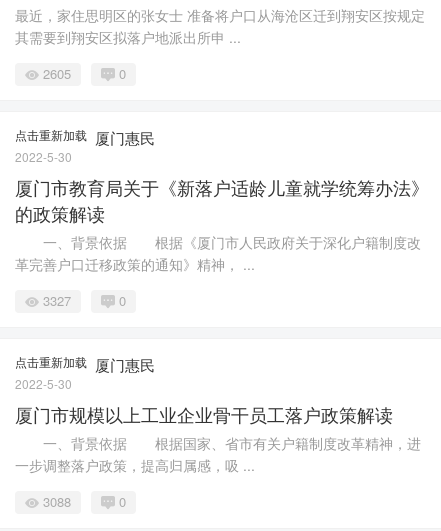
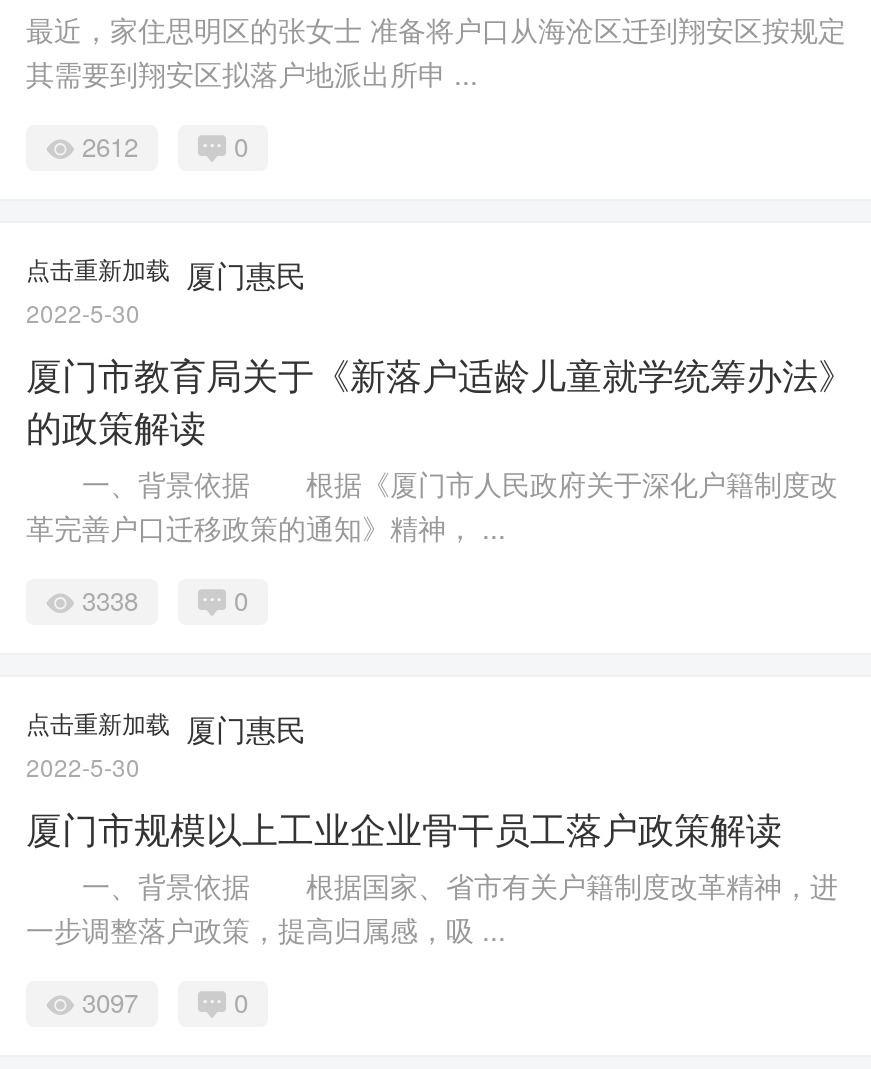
[43,64,71,83] 2605 -> [82,127,138,165] 2612
[43,291,71,310] 3327 -> [82,581,138,619] 3338
[43,492,71,511] 3088 -> [82,983,138,1021] 3097

